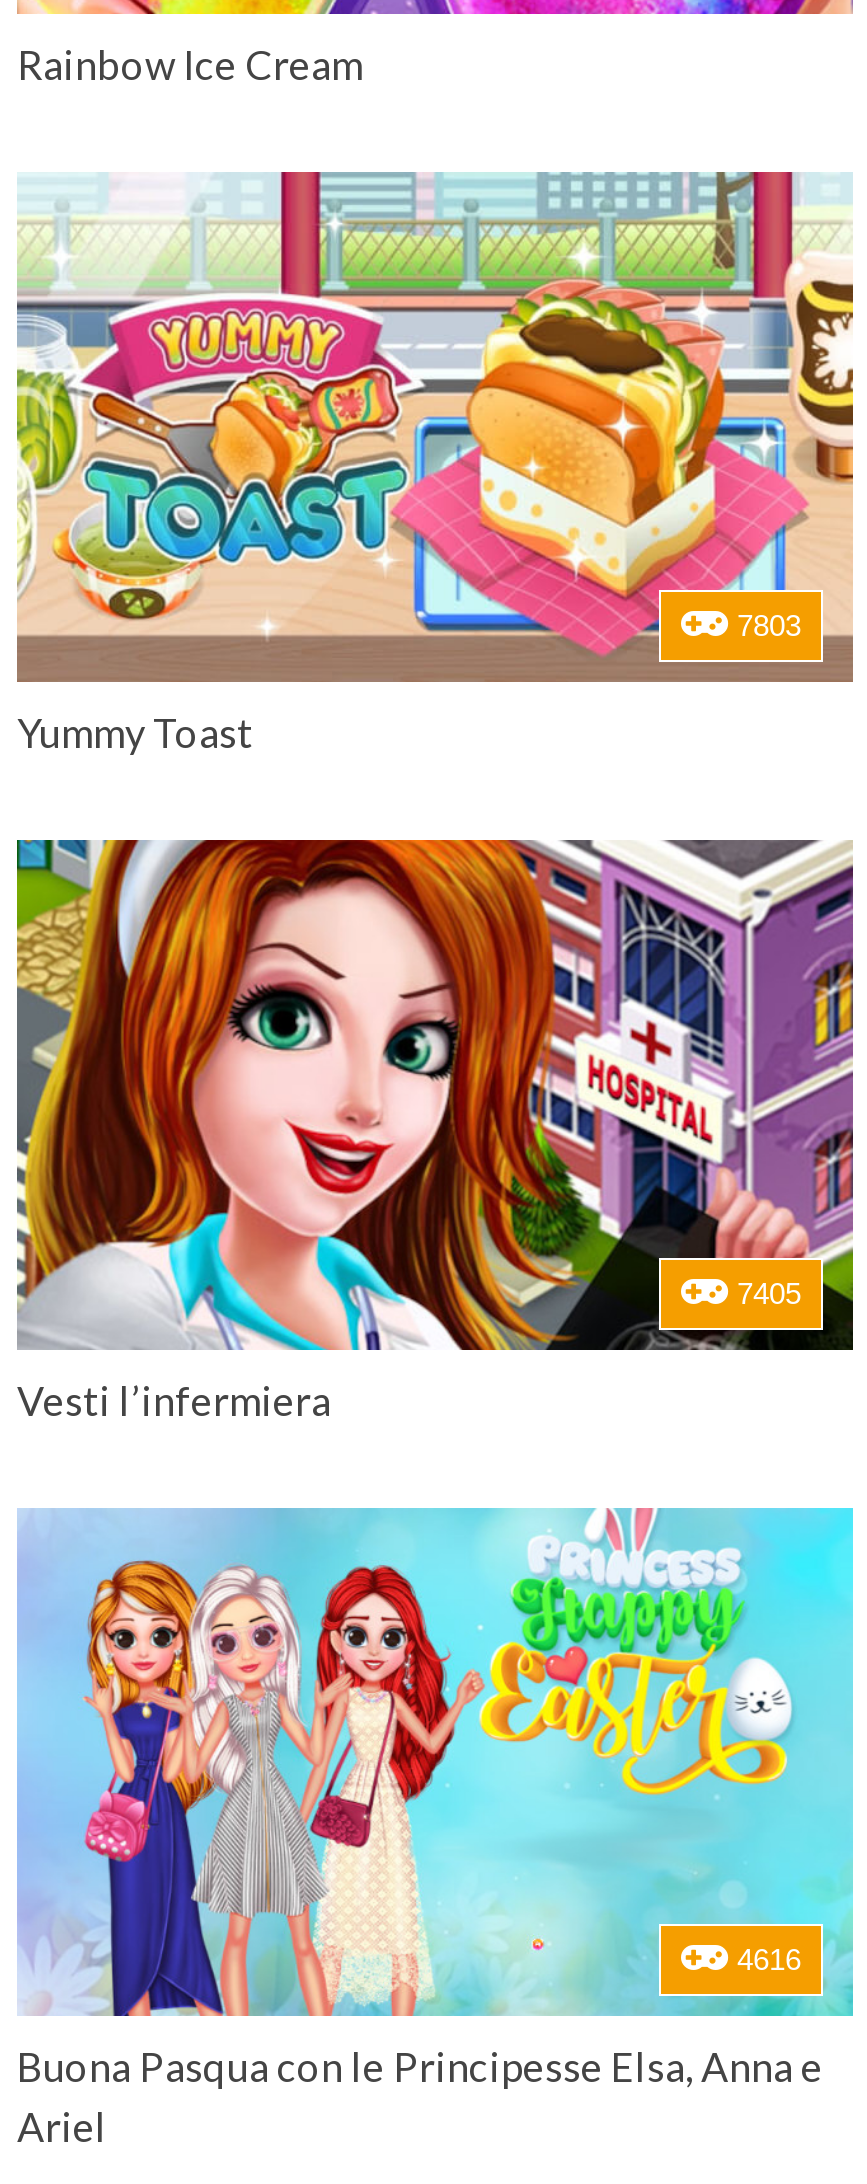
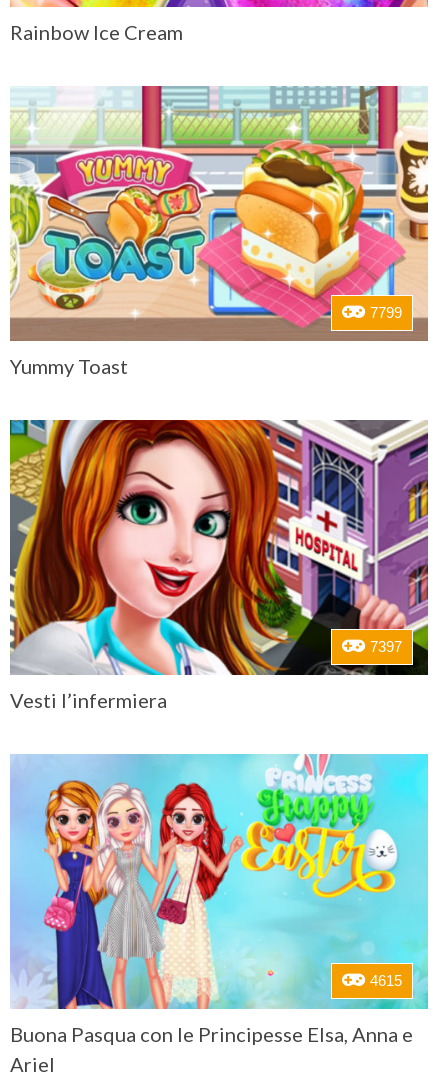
[737,608,801,642] 7803 -> [370,304,402,321] 7799
[737,1275,801,1309] 7405 -> [370,638,402,655] 7397
[737,1942,801,1976] 4616 -> [370,972,402,989] 4615

